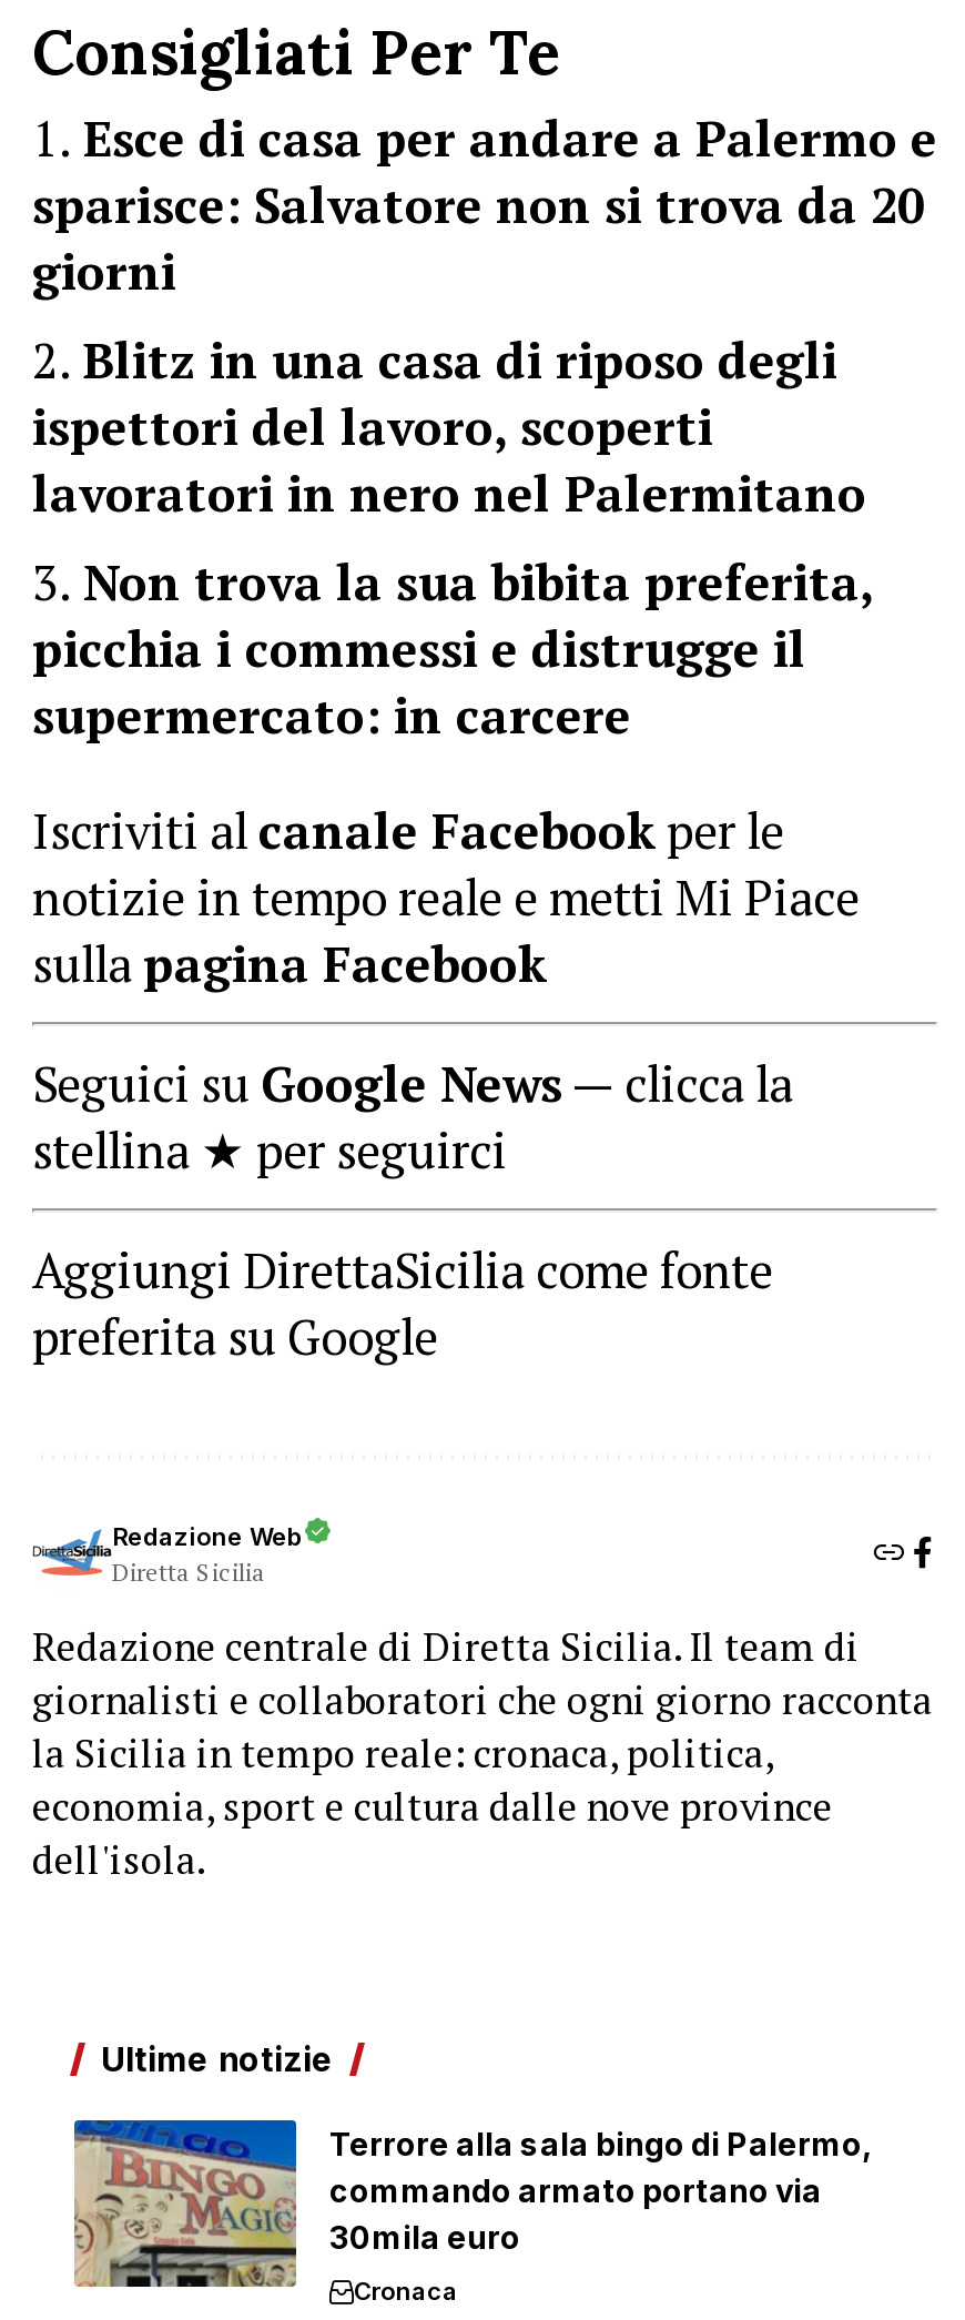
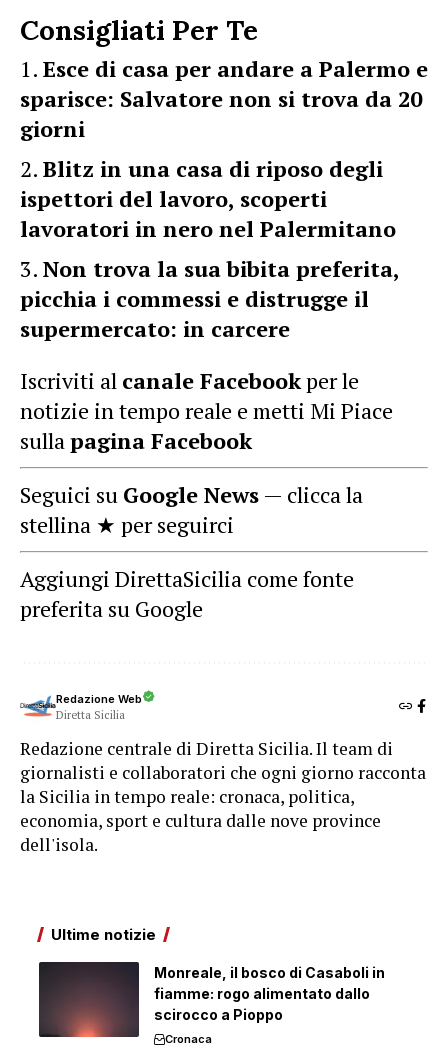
[72,2118,873,2289] [image] | Terrore alla sala bingo di Palermo, | commando armato portano via | 30mila euro -> [38,961,385,1038] [image] | Monreale, il bosco di Casaboli in | fiamme: rogo alimentato dallo | scirocco a Pioppo

